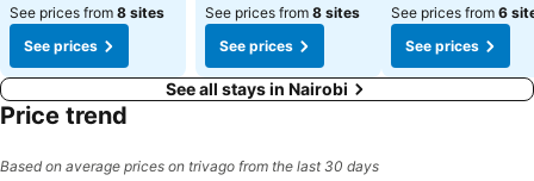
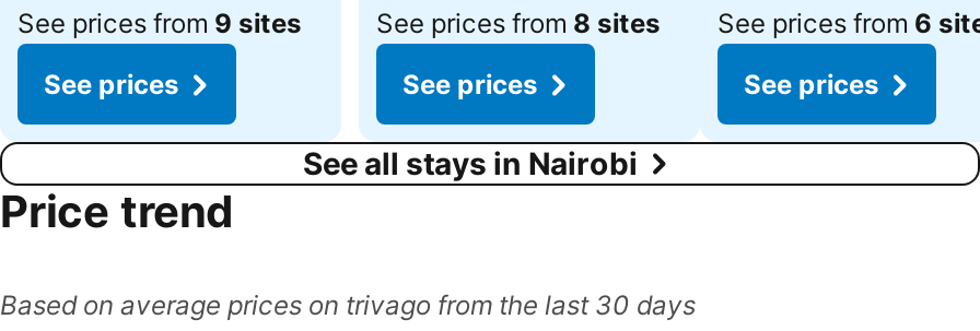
[10,4,164,21] See prices from 8 sites -> [17,7,302,39] See prices from 9 sites

